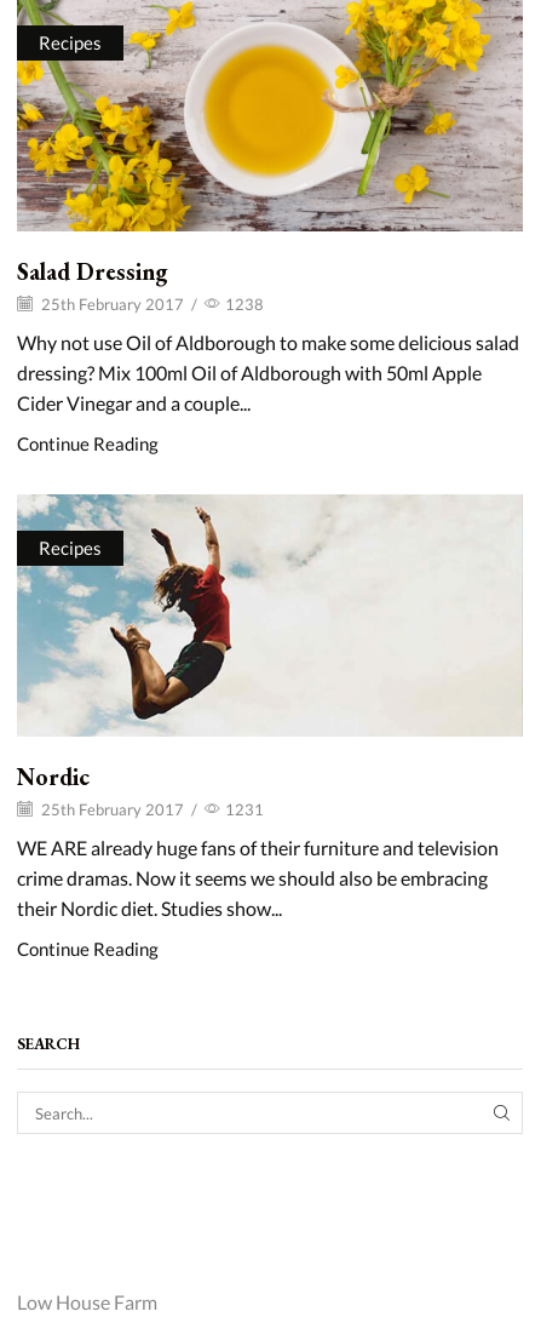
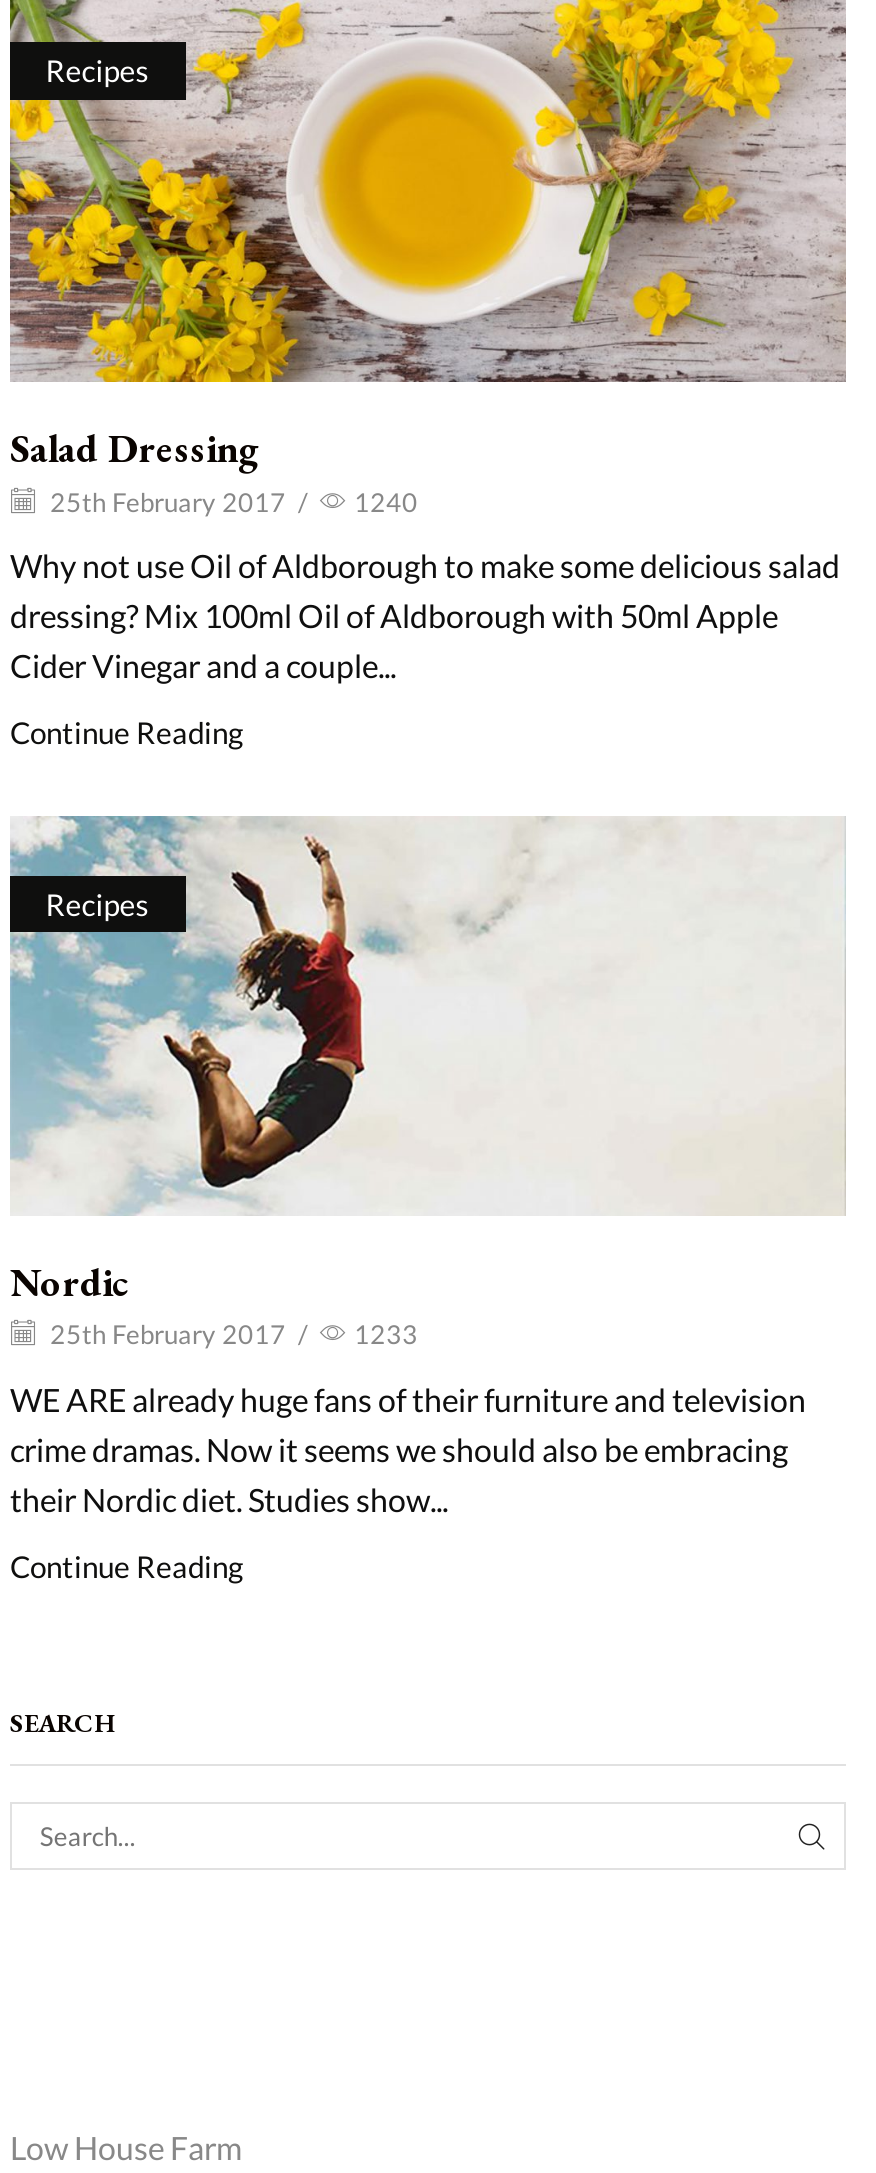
[38,294,264,314] 25th February 2017 / 1238 -> [44,485,418,517] 25th February 2017 / 1240
[38,800,264,819] 25th February 2017 / 1231 -> [44,1319,418,1351] 25th February 2017 / 1233

